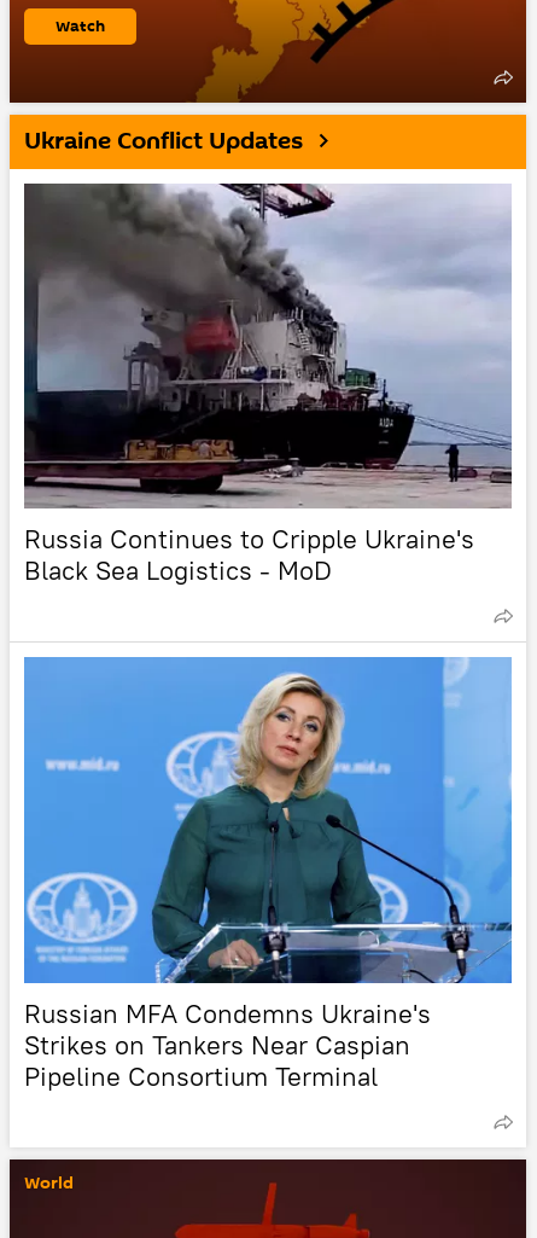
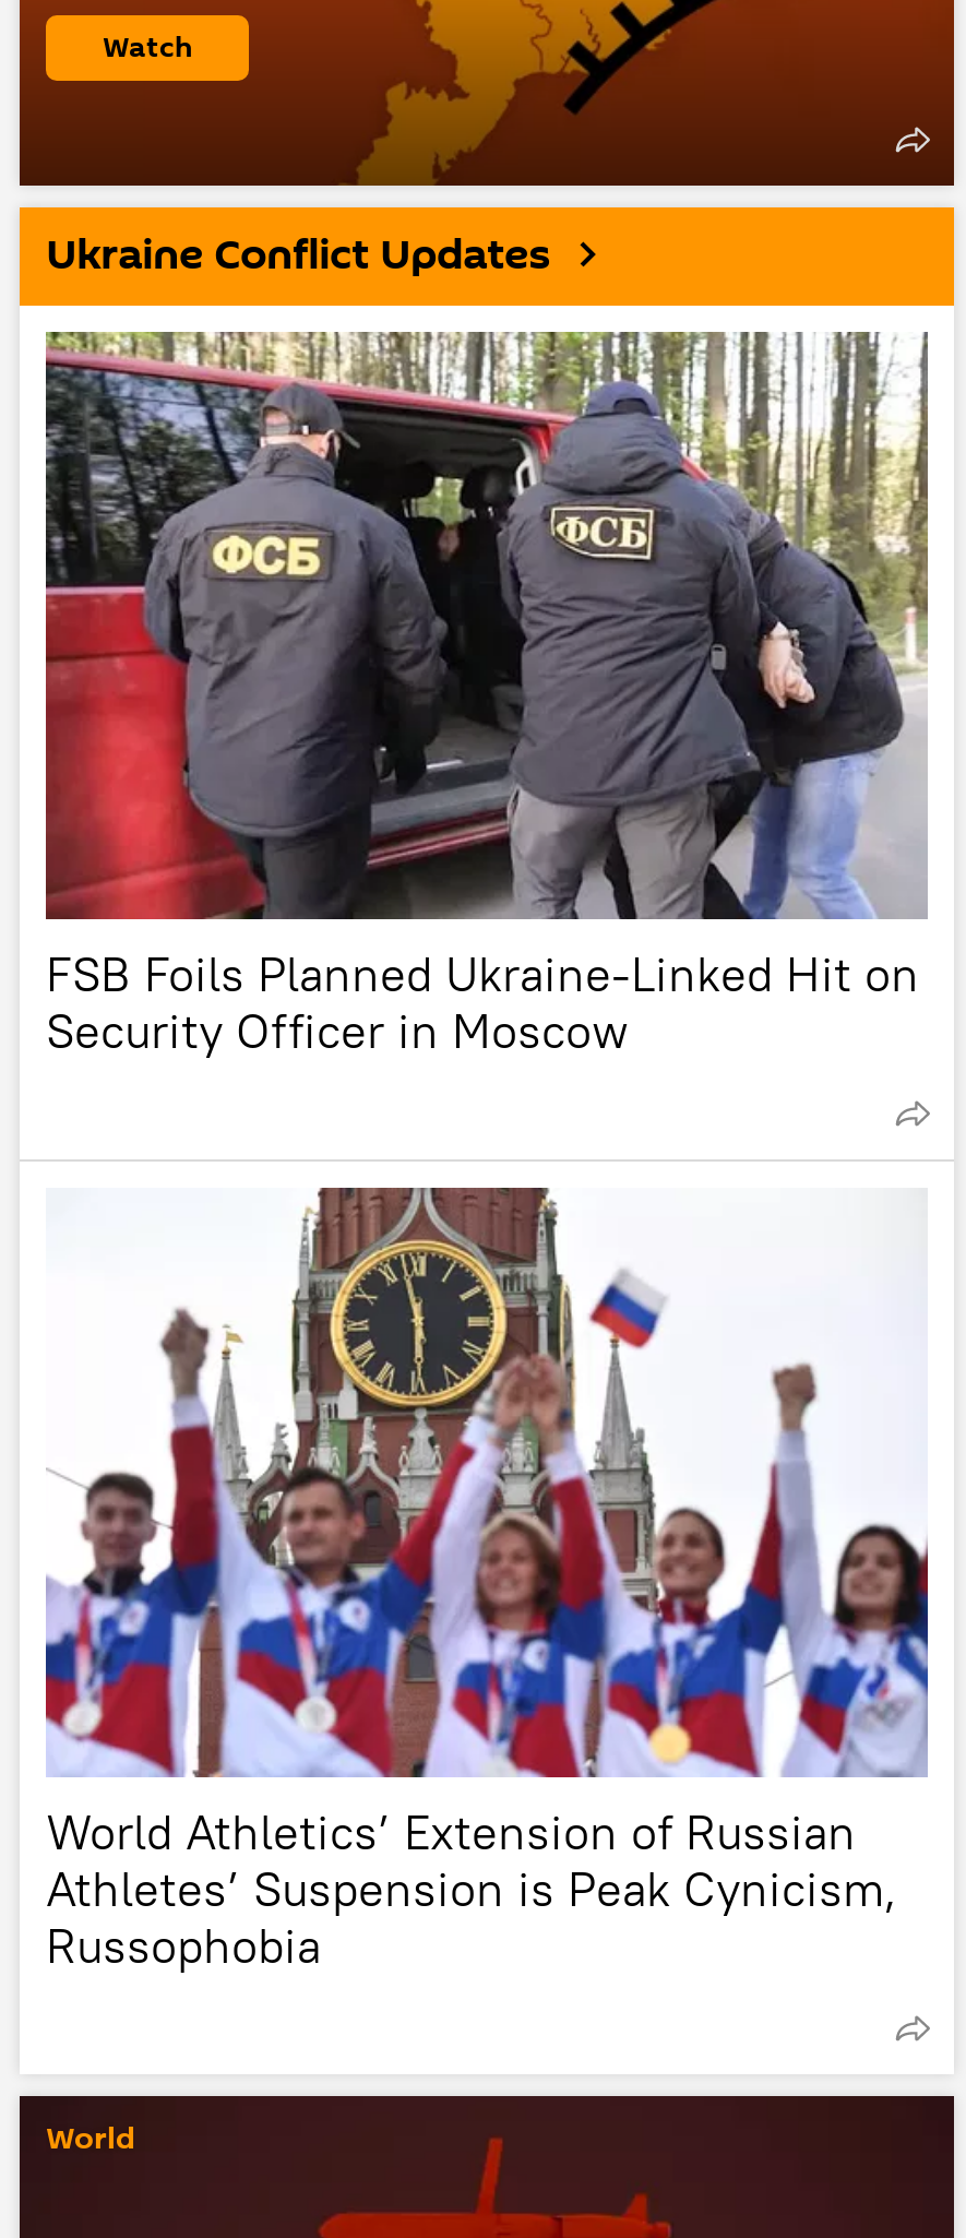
[23,182,512,587] [image] | Russia Continues to Cripple Ukraine's | Black Sea Logistics - MoD -> [44,330,930,1062] [image] | FSB Foils Planned Ukraine-Linked Hit on | Security Officer in Moscow
[23,656,513,1093] [image] | Russian MFA Condemns Ukraine's | Strikes on Tankers Near Caspian | Pipeline Consortium Terminal -> [44,1186,930,1975] [image] | World Athletics’ Extension of Russian | Athletes’ Suspension is Peak Cynicism, | Russophobia

